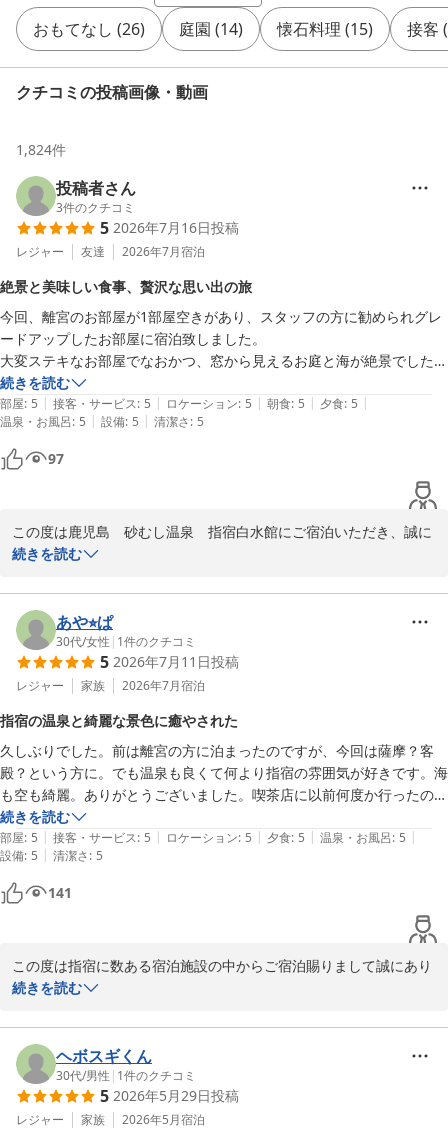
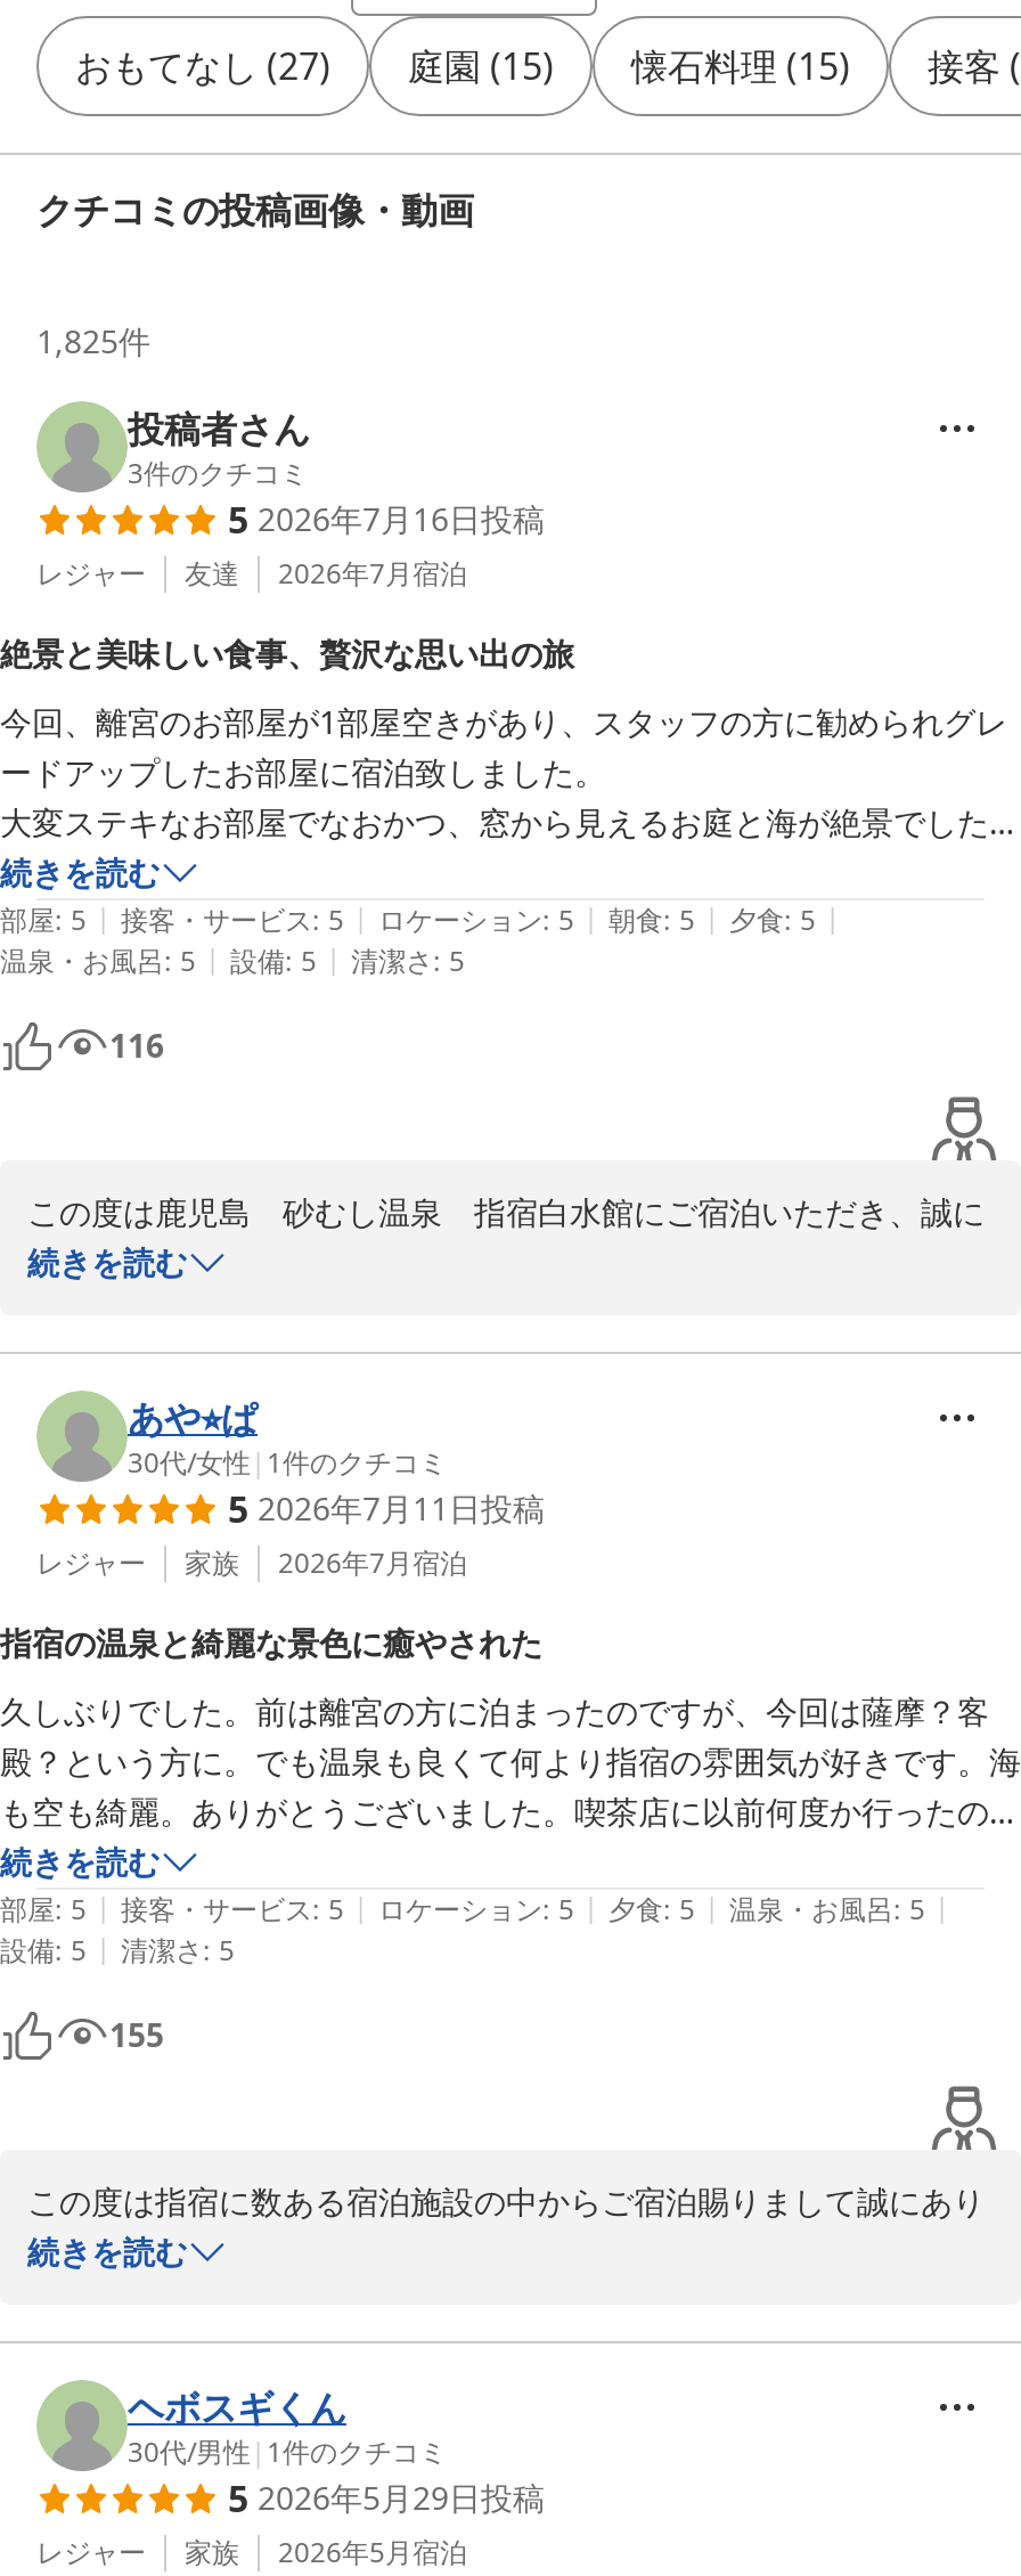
[33,18,145,40] おもてなし (26) -> [75,41,330,91] おもてなし (27)
[179,18,243,40] 庭園 (14) -> [408,41,554,91] 庭園 (15)
[16,140,66,159] 1,824件 -> [36,319,150,362] 1,825件
[48,449,64,468] 97 -> [109,1024,164,1067] 116
[48,883,72,902] 141 -> [109,2013,164,2056] 155

